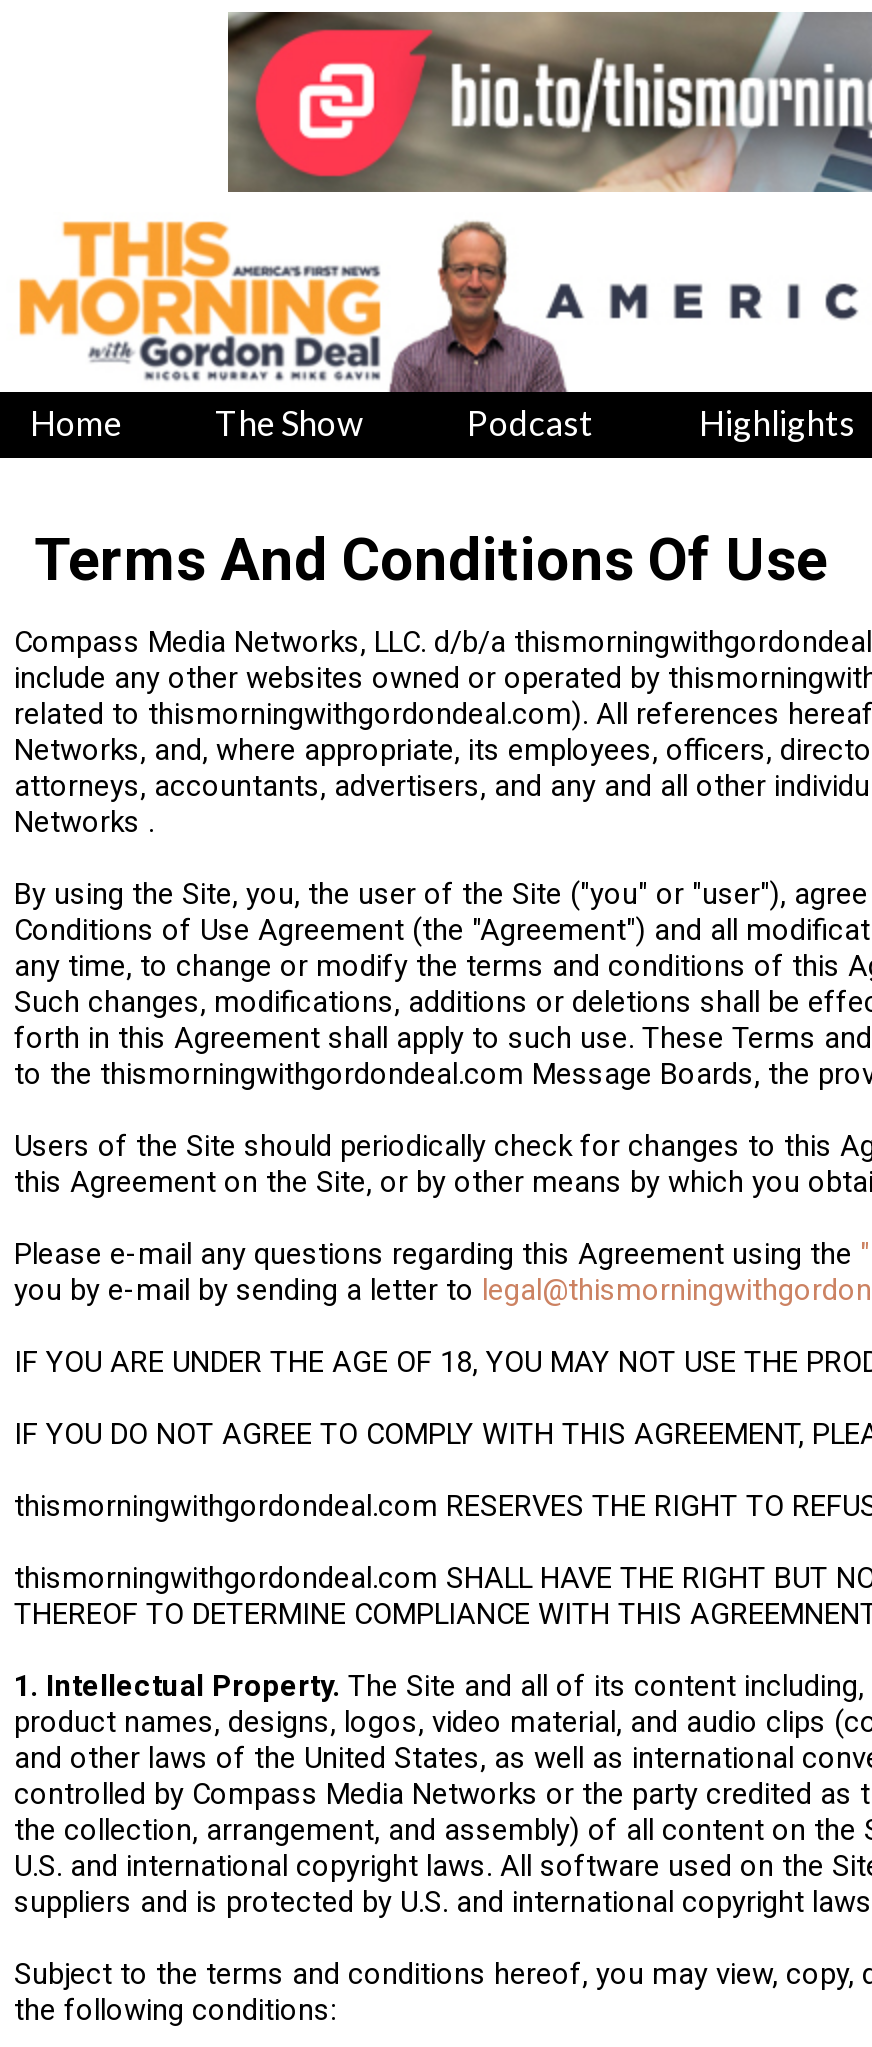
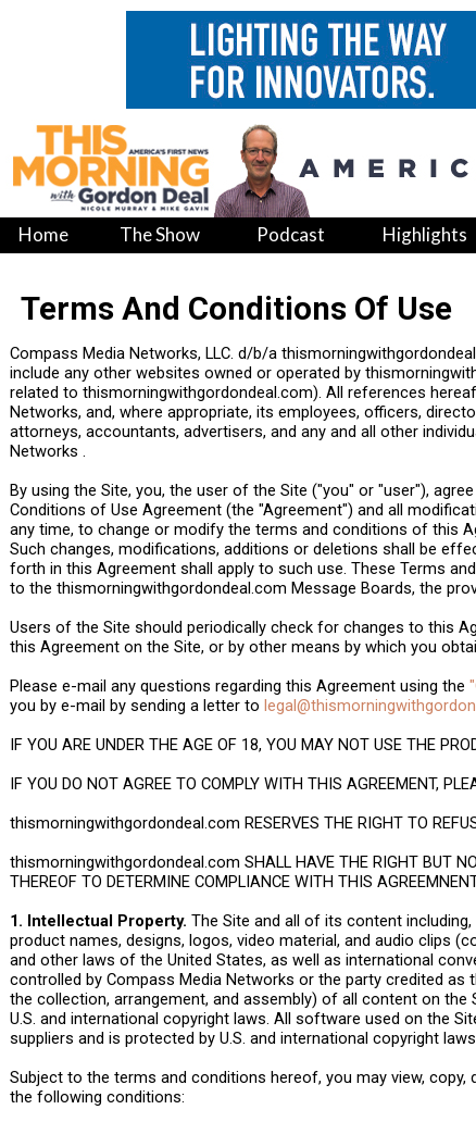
[226,10,866,194] [image] -> [125,10,473,110] [image]

